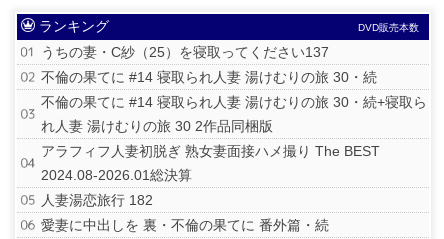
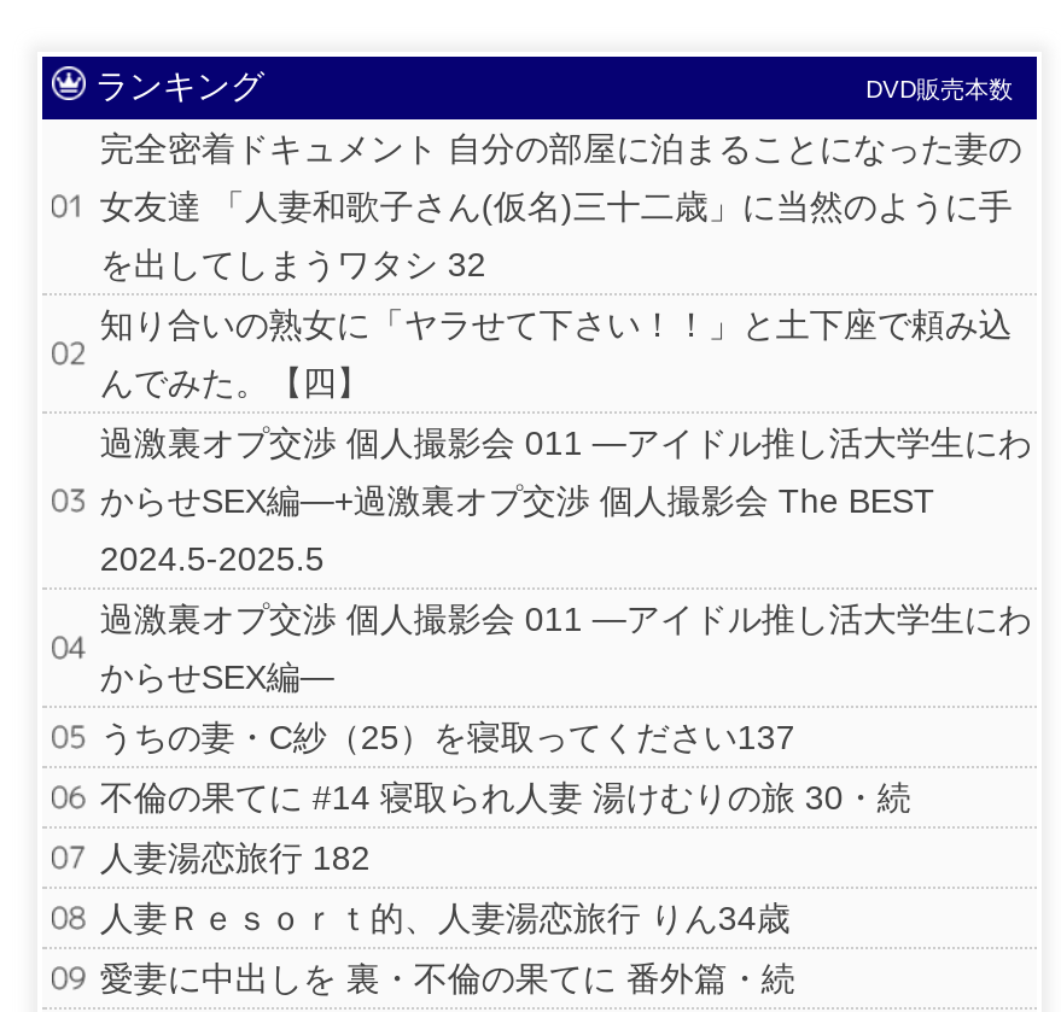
none -> [100,129,1032,695] 完全密着ドキュメント 自分の部屋に泊まることになった妻の | 女友達 「人妻和歌子さん(仮名)三十二歳」に当然のように手 | を出してしまうワタシ 32 | 知り合いの熟女に「ヤラせて下さい！！」と土下座で頼み込 | んでみた。【四】 | 過激裏オプ交渉 個人撮影会 011 ―アイドル推し活大学生にわ | からせSEX編―+過激裏オプ交渉 個人撮影会 The BEST | 2024.5-2025.5 | 過激裏オプ交渉 個人撮影会 011 ―アイドル推し活大学生にわ | からせSEX編―
moved [41,44,377,85] -> [100,717,911,816]: うちの妻・C紗（25）を寝取ってください137 | 不倫の果てに #14 寝取られ人妻 湯けむりの旅 30・続
[41,94,427,183] 不倫の果てに #14 寝取られ人妻 湯けむりの旅 30・続+寝取ら | れ人妻 湯けむりの旅 30 2作品同梱版 | アラフィフ人妻初脱ぎ 熟女妻面接ハメ撮り The BEST | 2024.08-2026.01総決算 -> none
none -> [100,898,790,937] 人妻Ｒｅｓｏｒｔ的、人妻湯恋旅行 りん34歳

